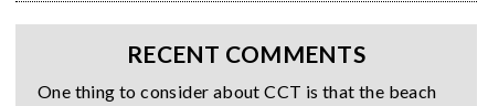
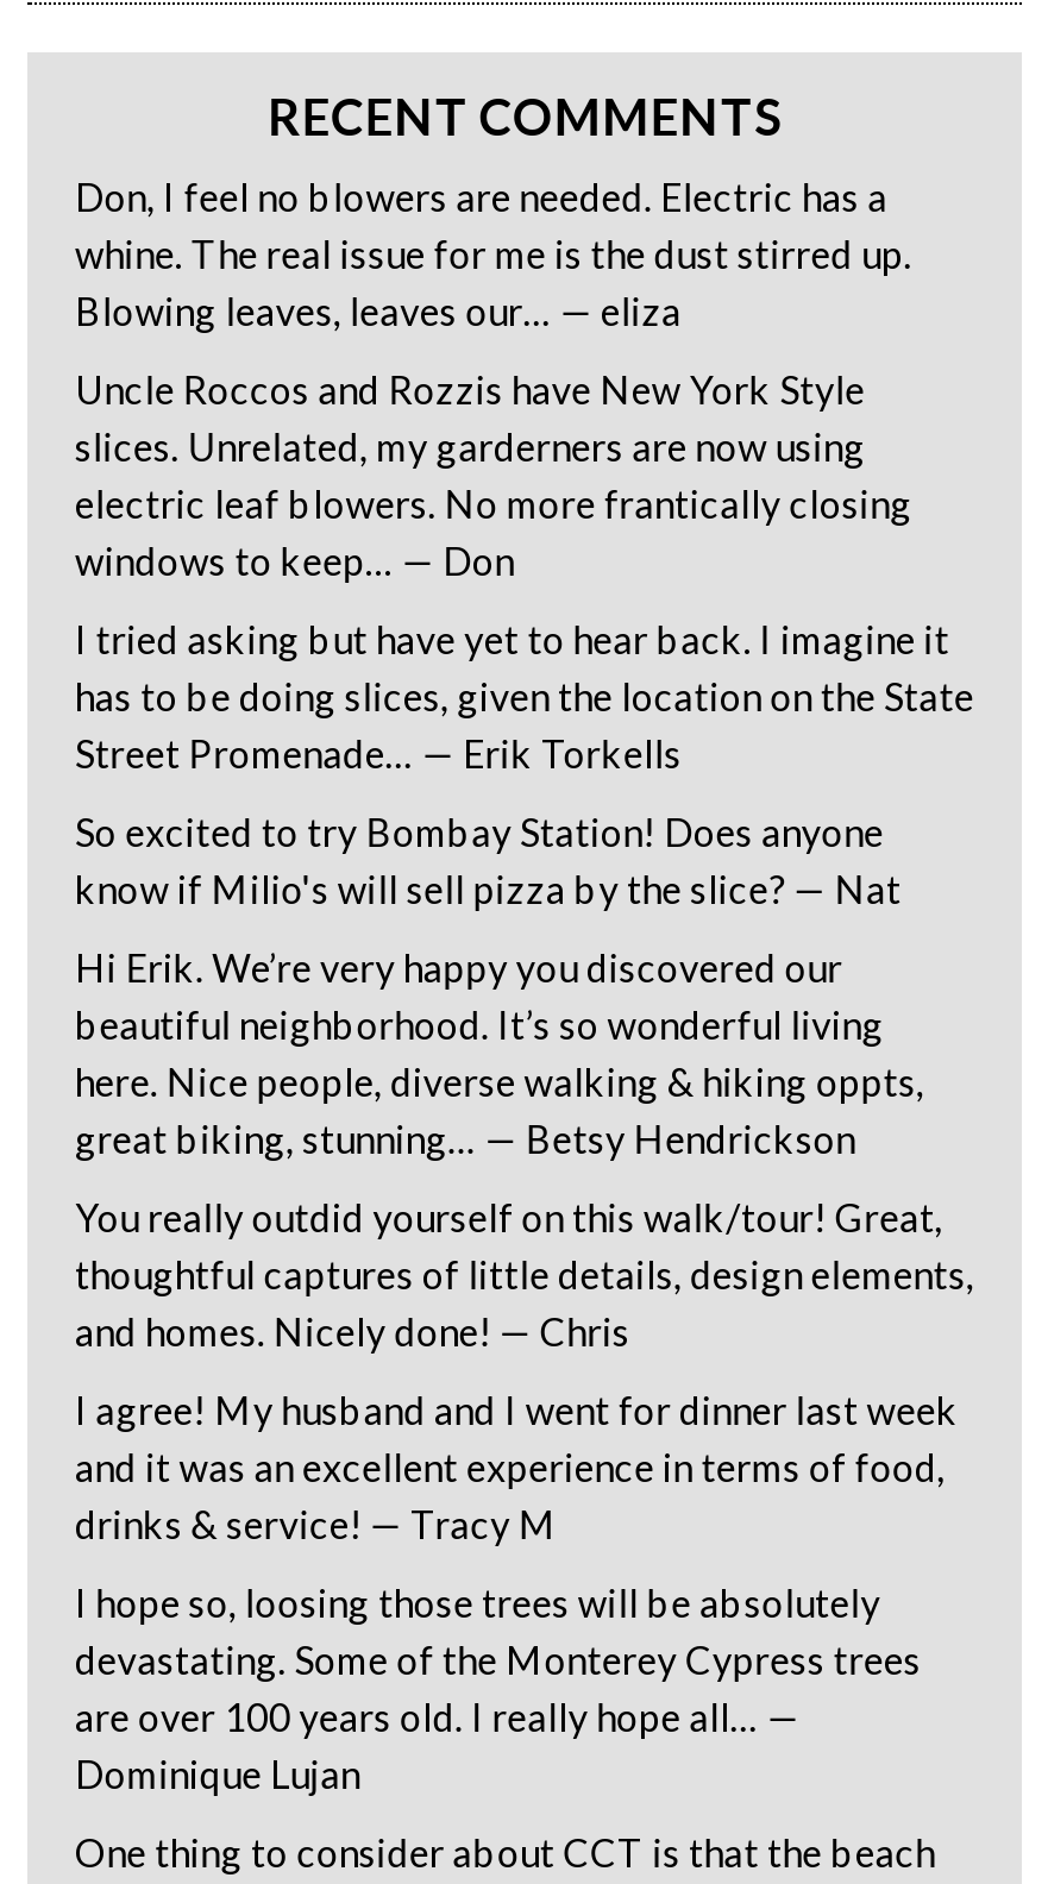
none -> [75,174,974,1796] Don, I feel no blowers are needed. Electric has a | whine. The real issue for me is the dust stirred up. | Blowing leaves, leaves our… — eliza | Uncle Roccos and Rozzis have New York Style | slices. Unrelated, my garderners are now using | electric leaf blowers. No more frantically closing | windows to keep… — Don | I tried asking but have yet to hear back. I imagine it | has to be doing slices, given the location on the State | Street Promenade… — Erik Torkells | So excited to try Bombay Station! Does anyone | know if Milio's will sell pizza by the slice? — Nat | Hi Erik. We’re very happy you discovered our | beautiful neighborhood. It’s so wonderful living | here. Nice people, diverse walking & hiking oppts, | great biking, stunning… — Betsy Hendrickson | You really outdid yourself on this walk/tour! Great, | thoughtful captures of little details, design elements, | and homes. Nicely done! — Chris | I agree! My husband and I went for dinner last week | and it was an excellent experience in terms of food, | drinks & service! — Tracy M | I hope so, loosing those trees will be absolutely | devastating. Some of the Monterey Cypress trees | are over 100 years old. I really hope all… — | Dominique Lujan

